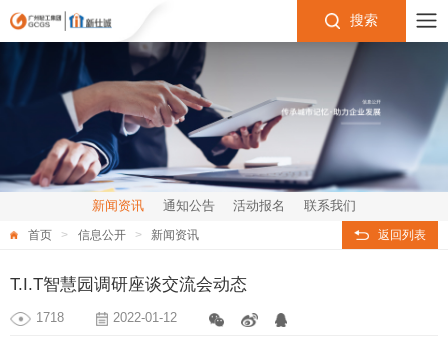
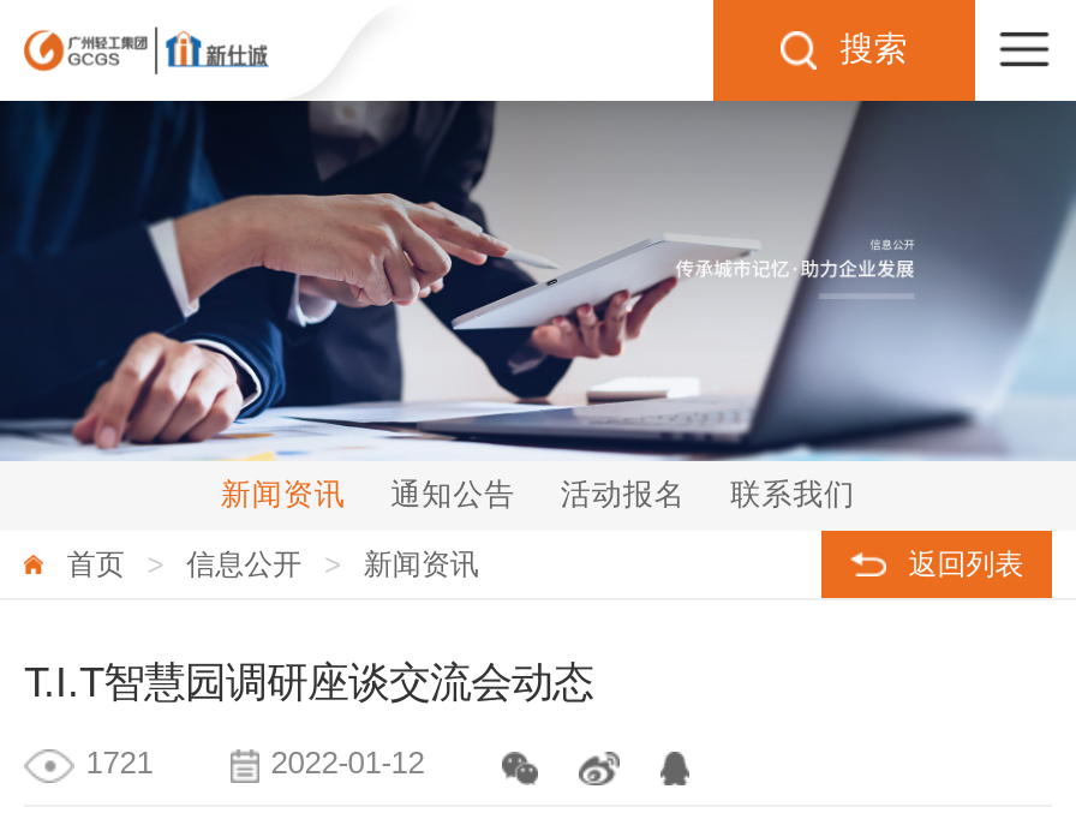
[36,310,64,325] 1718 -> [86,746,153,782] 1721

